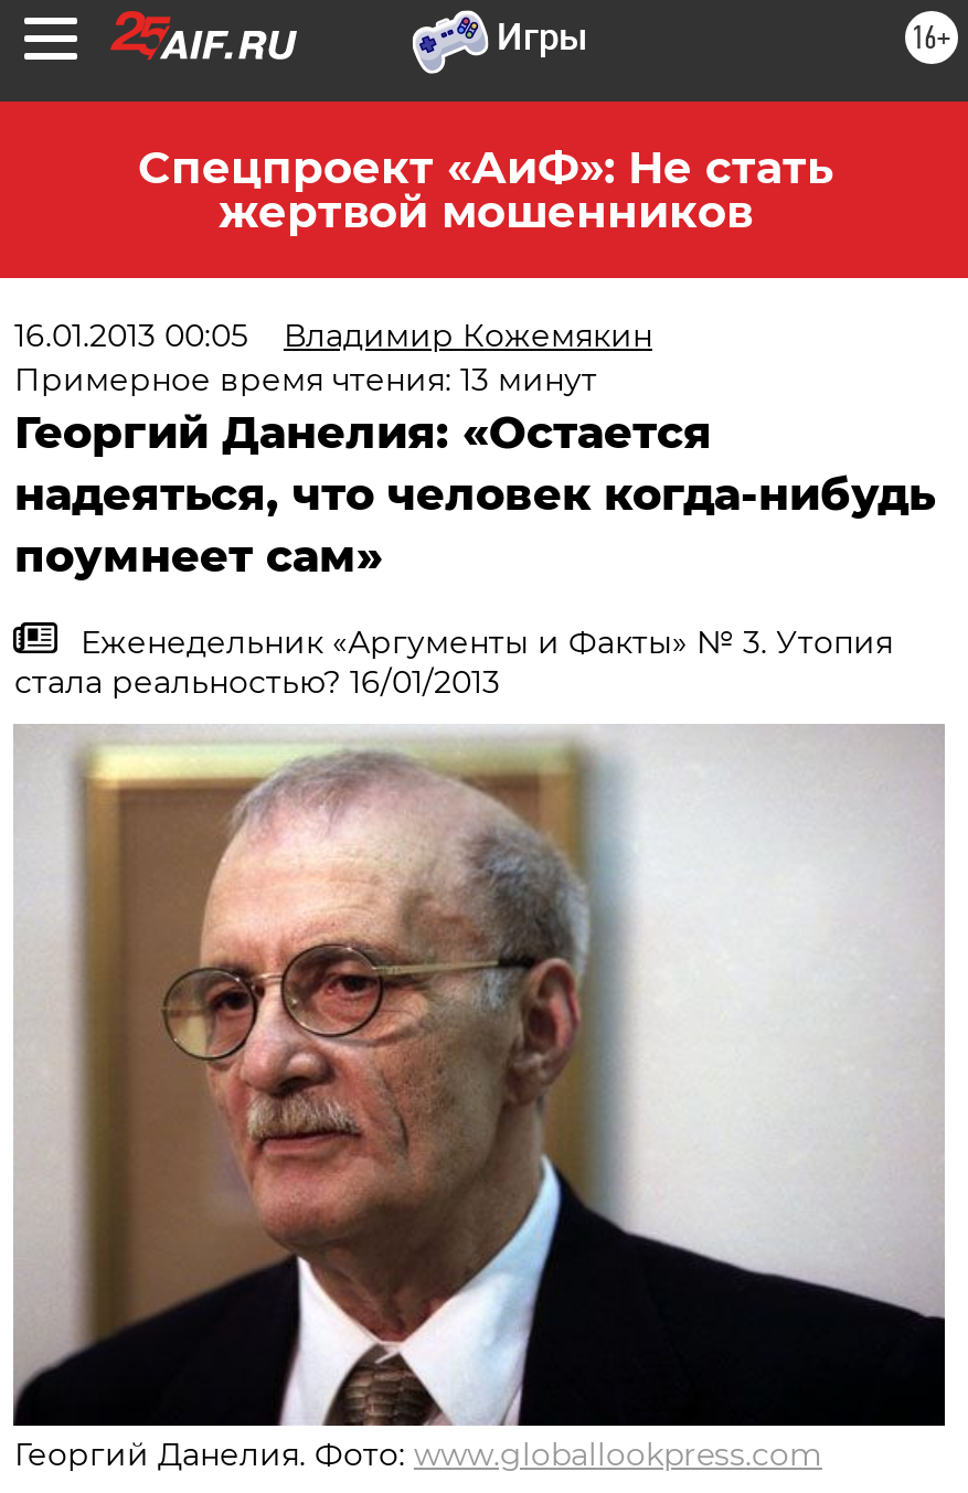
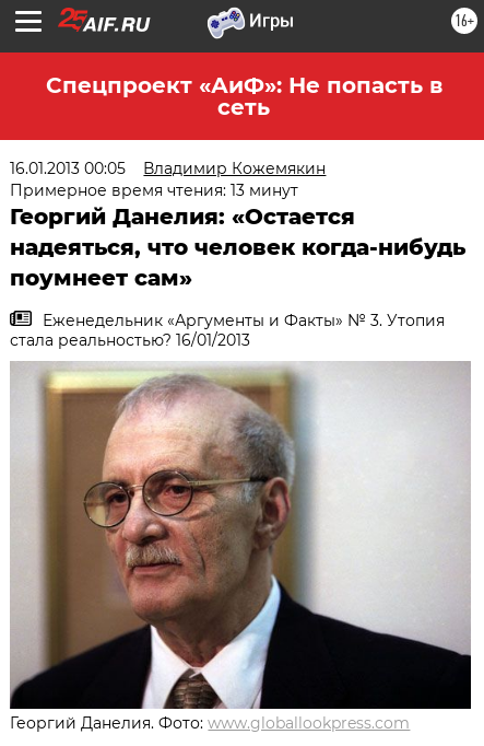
[138,141,833,238] Спецпроект «АиФ»: Не стать | жертвой мошенников -> [45,72,442,120] Спецпроект «АиФ»: Не попасть в | сеть

